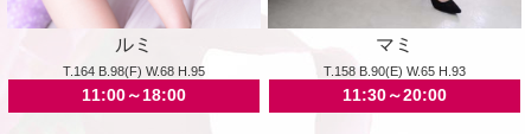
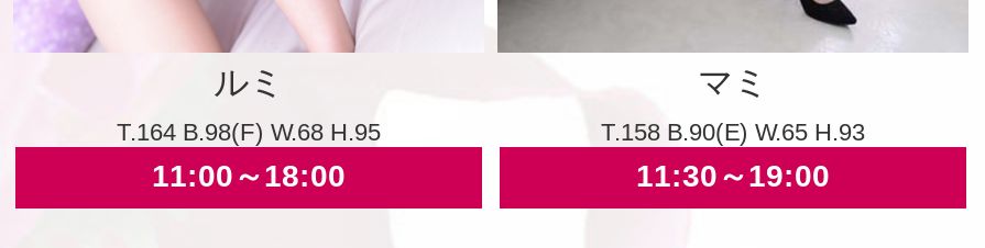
[342,85,447,104] 11:30～20:00 -> [636,157,830,192] 11:30～19:00

